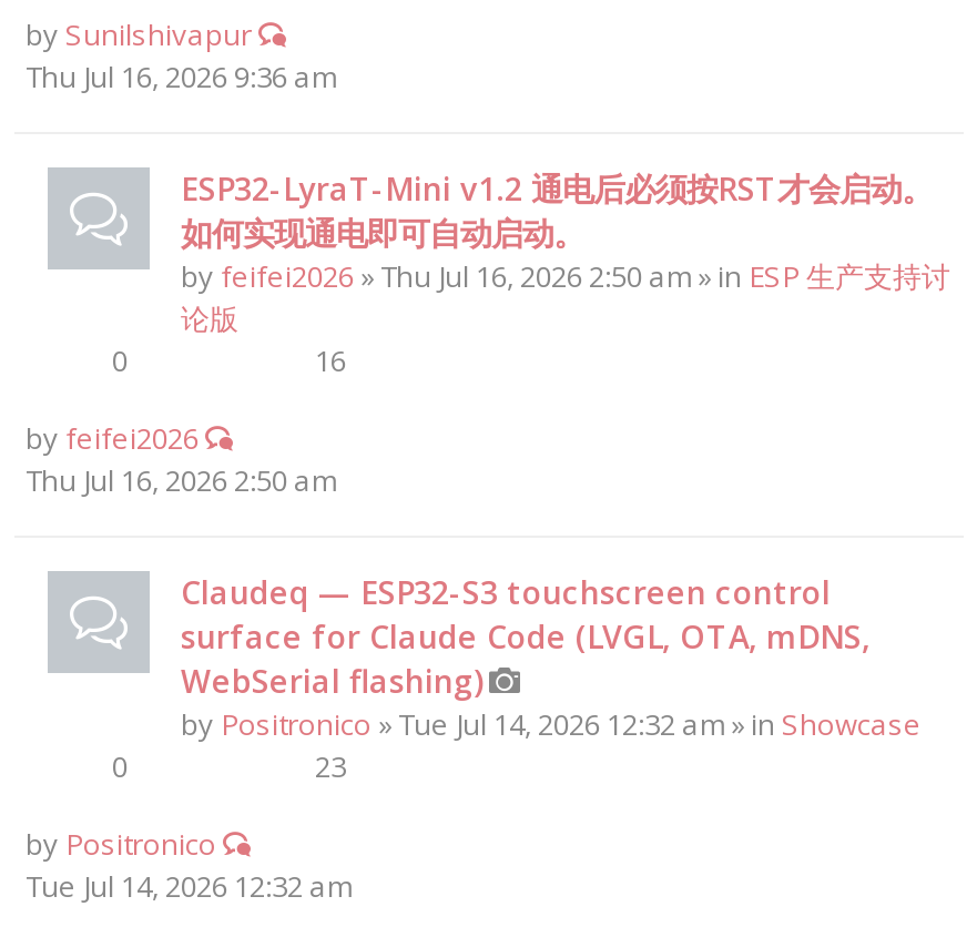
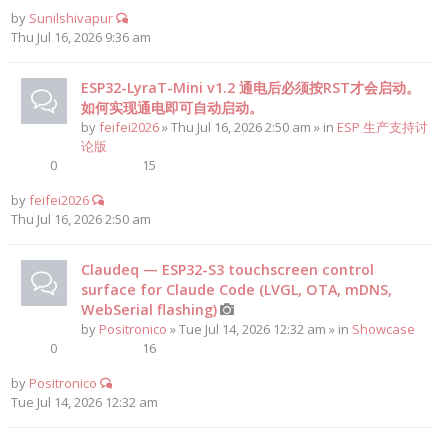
[315,340,346,380] 16 -> [141,156,155,174] 15
[315,746,346,786] 23 -> [141,339,155,357] 16

